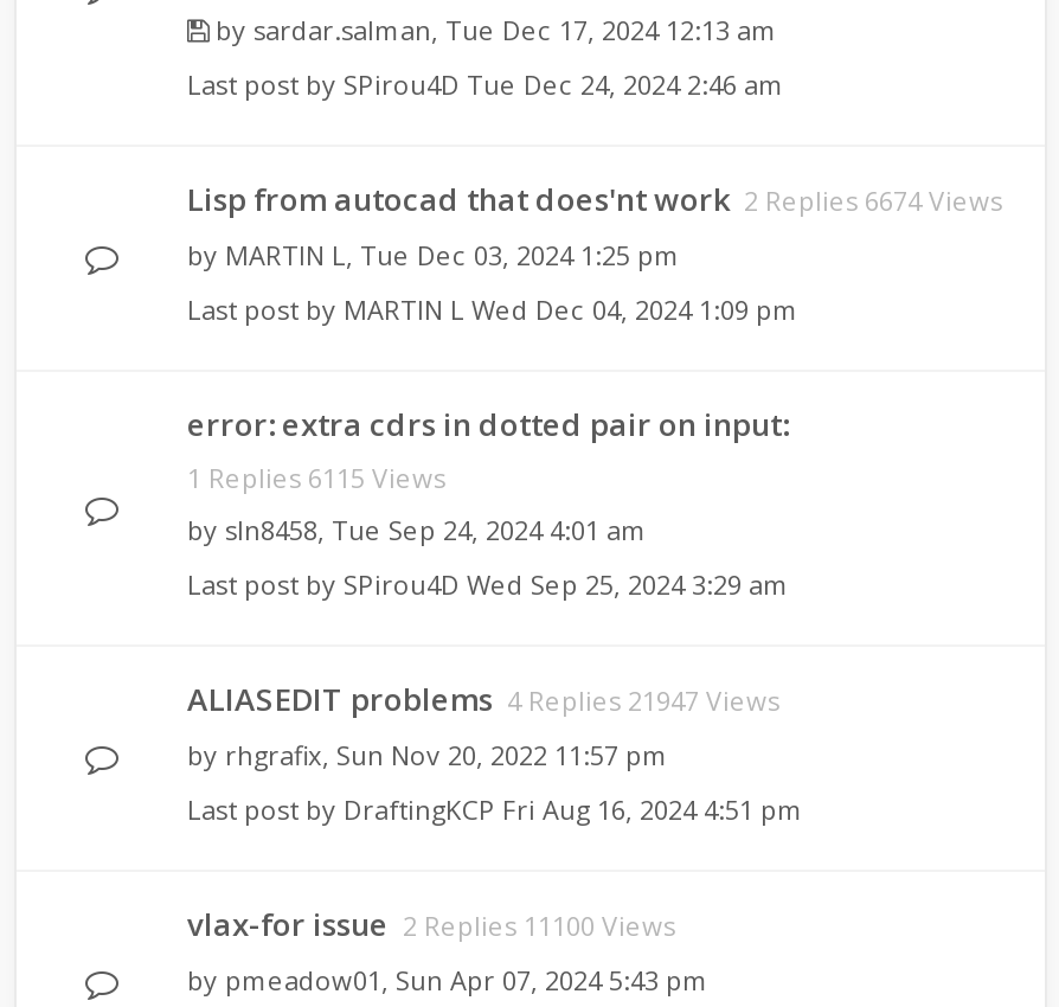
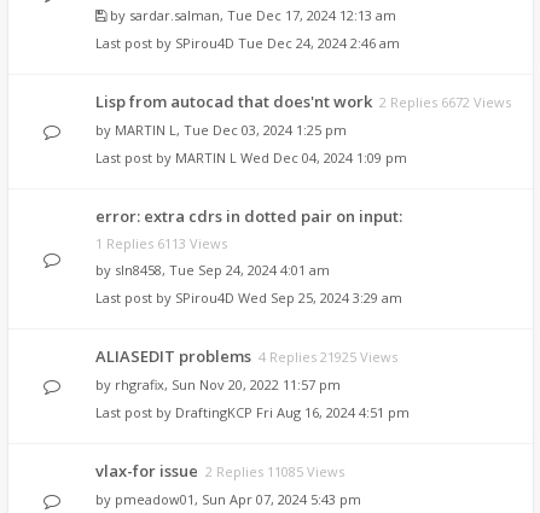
[187,178,1002,220] Lisp from autocad that does'nt work 2 Replies 6674 Views -> [95,91,511,112] Lisp from autocad that does'nt work 2 Replies 6672 Views
[187,460,445,495] 1 Replies 6115 Views -> [95,234,227,252] 1 Replies 6113 Views
[187,678,779,720] ALIASEDIT problems 4 Replies 21947 Views -> [95,345,397,367] ALIASEDIT problems 4 Replies 21925 Views
[187,903,675,945] vlax-for issue 2 Replies 11100 Views -> [95,460,344,482] vlax-for issue 2 Replies 11085 Views

